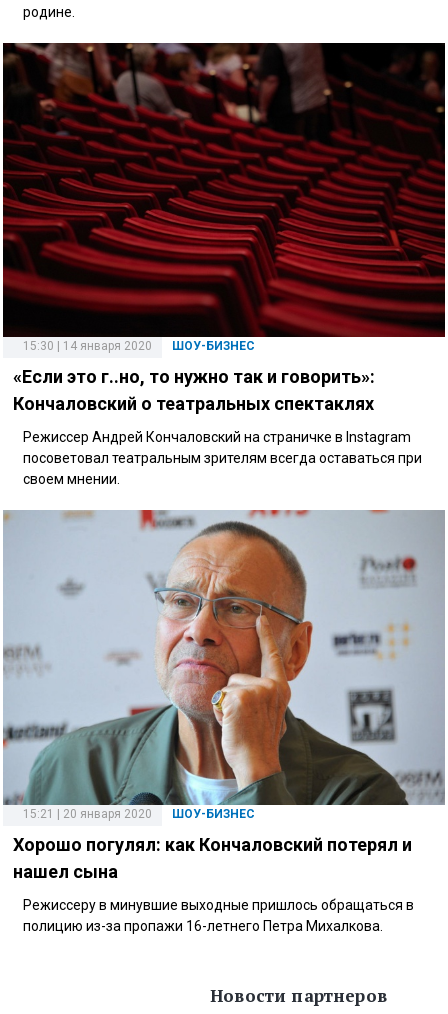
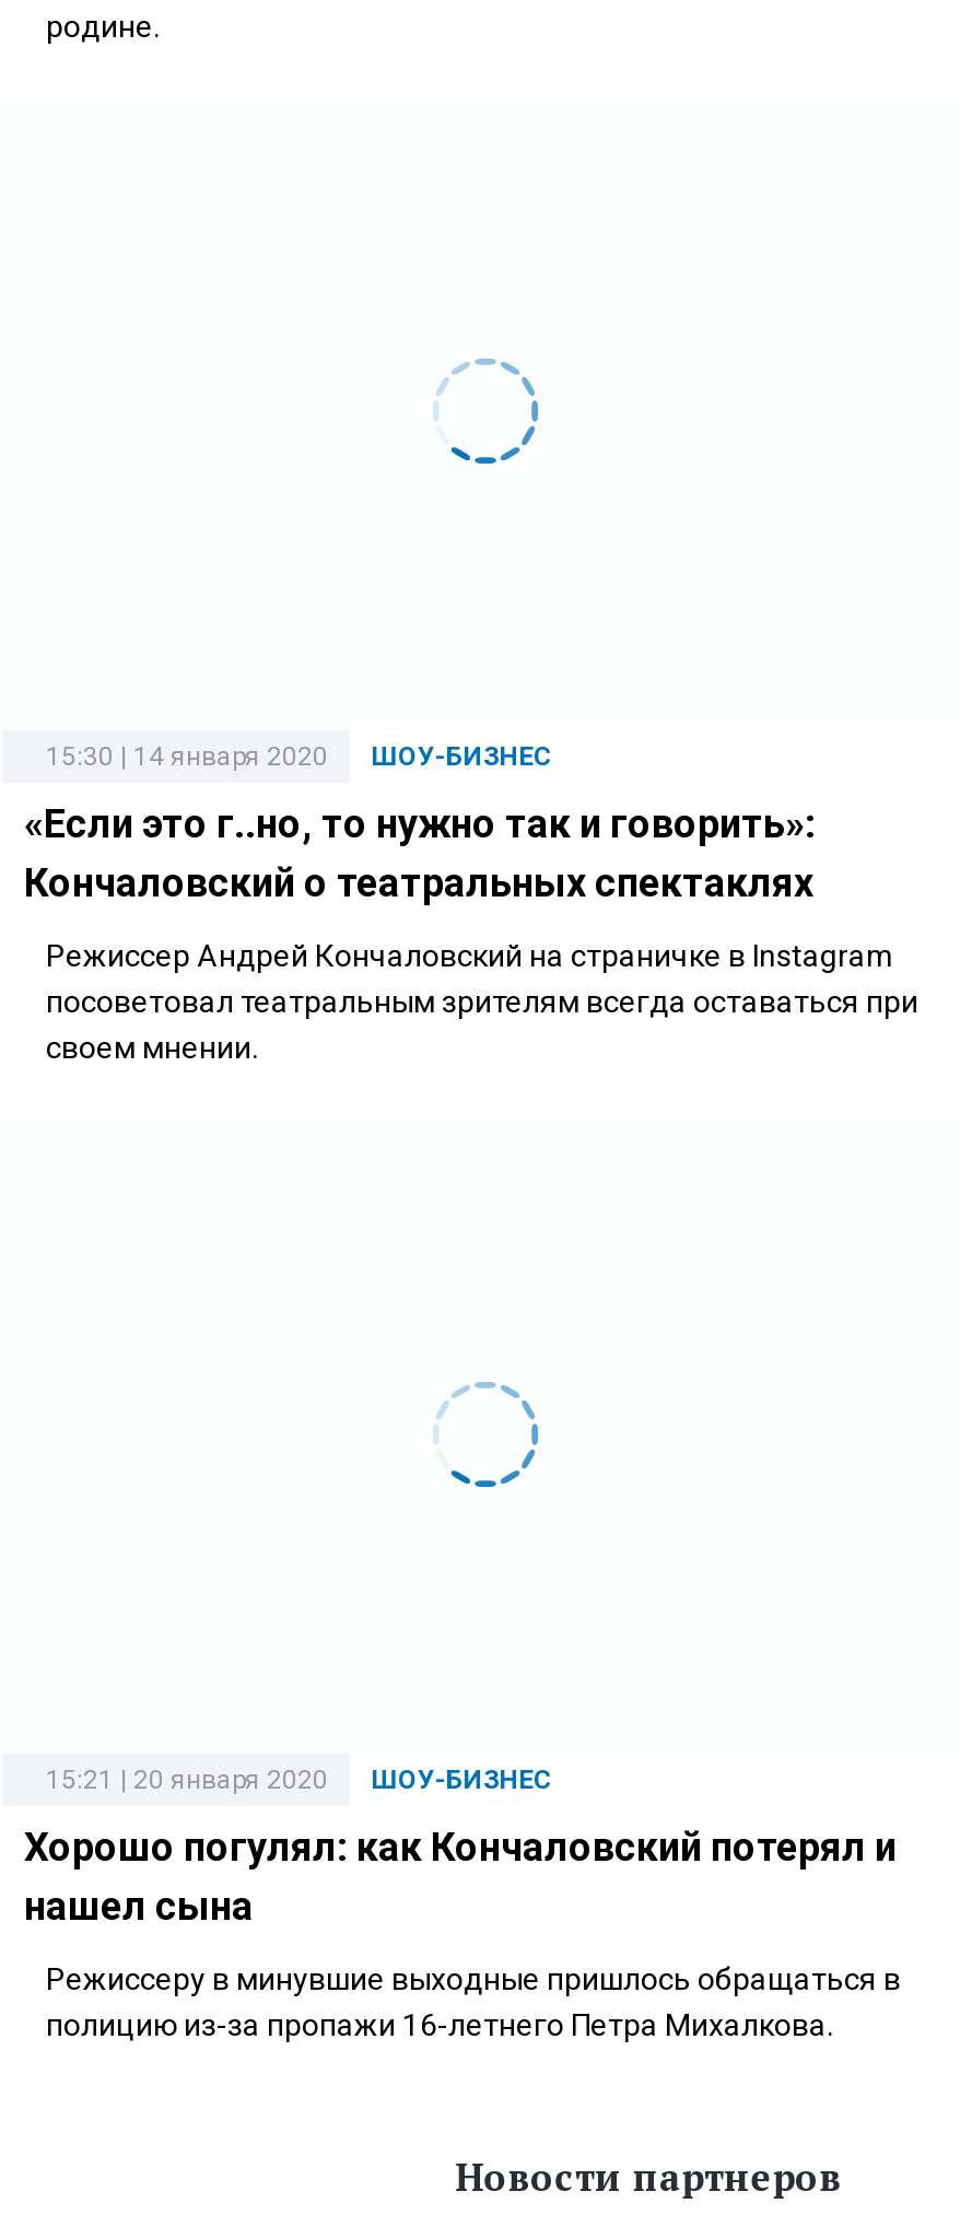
[3,42,445,338] [image] -> none
[3,509,445,806] [image] -> none

